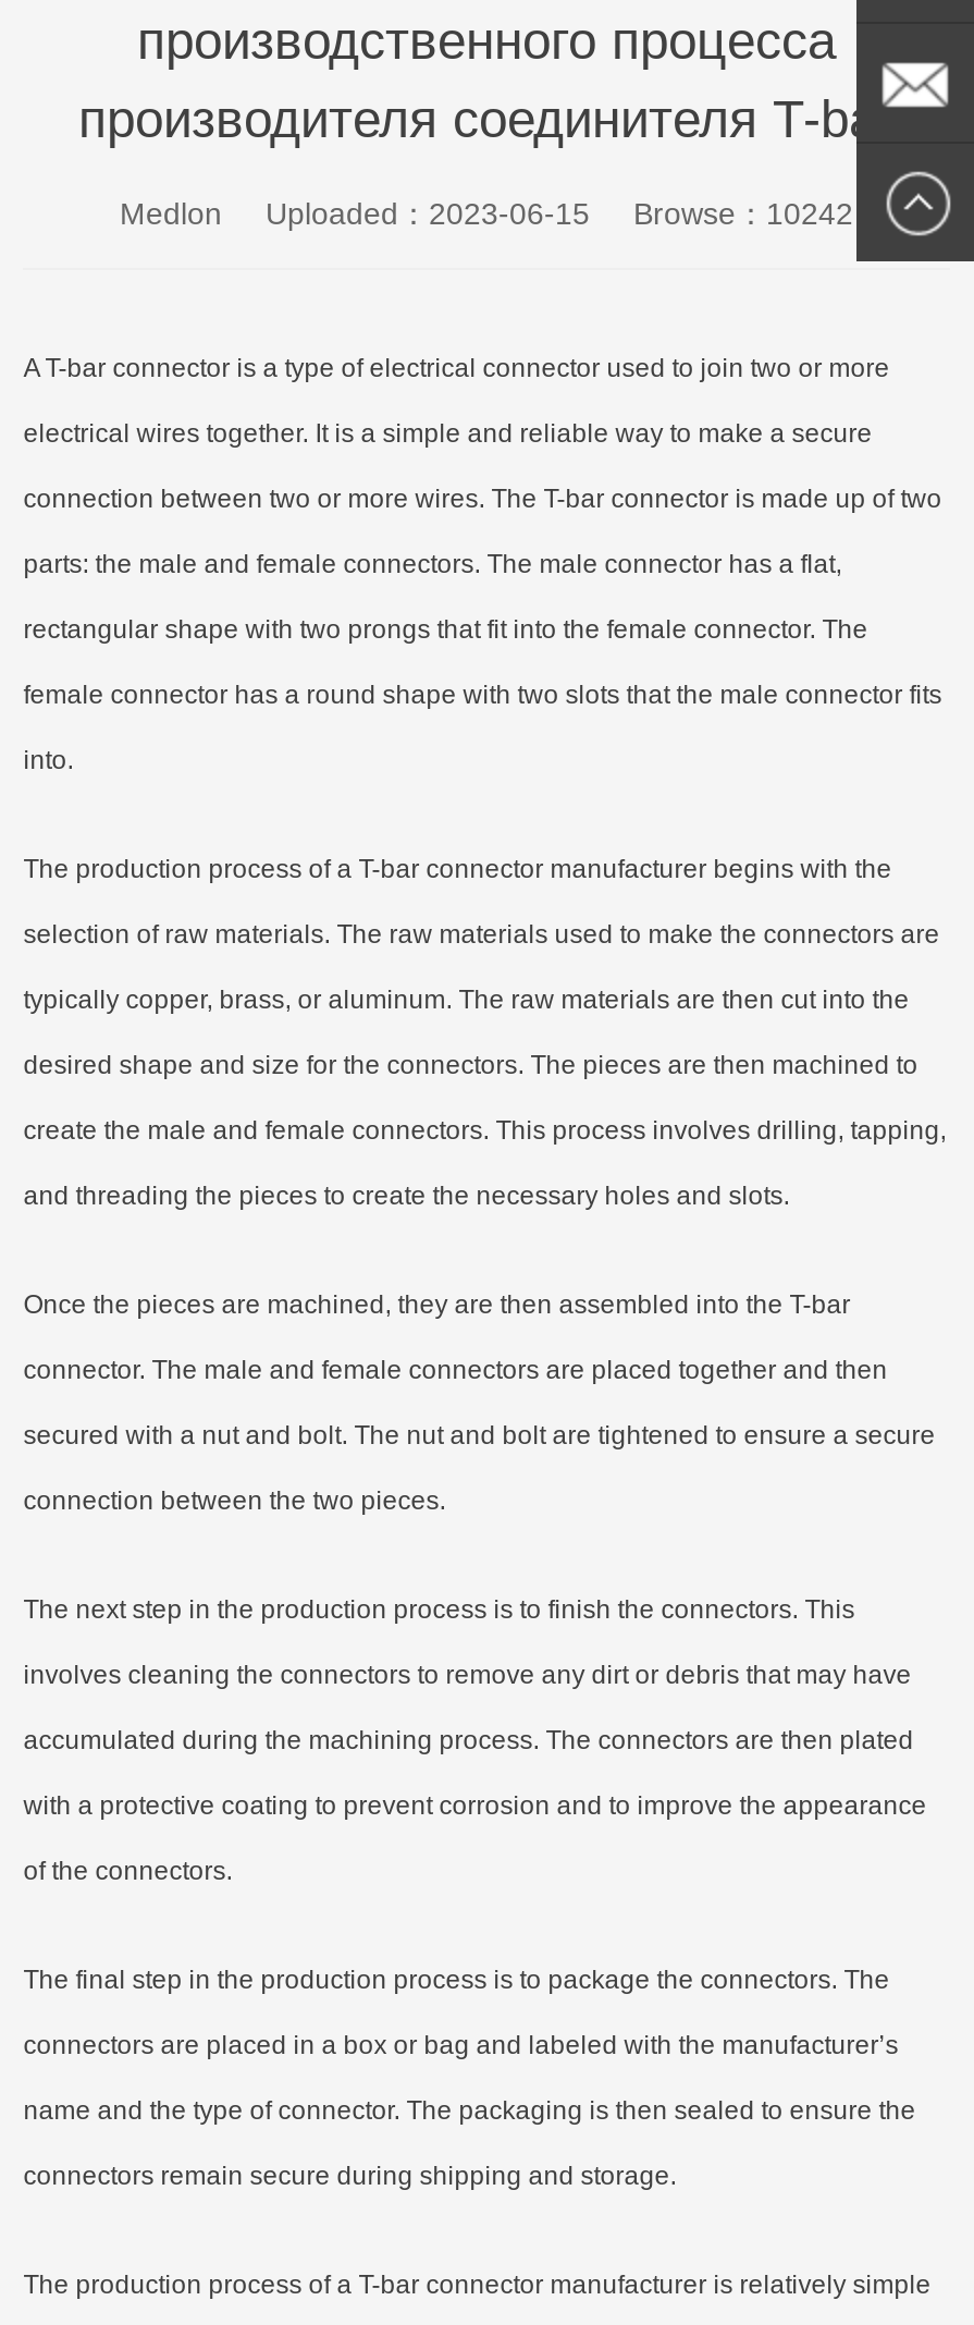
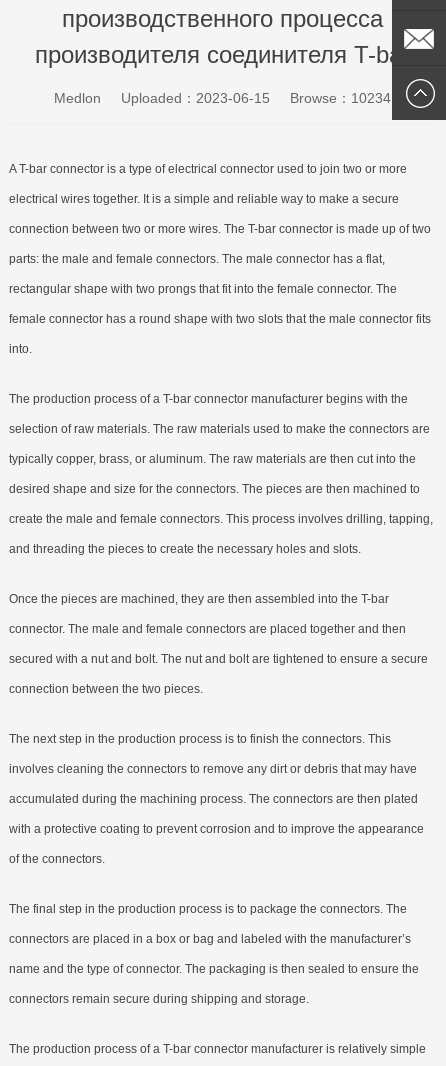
[633,195,853,230] Browse：10242 -> [289,89,390,105] Browse：10234

